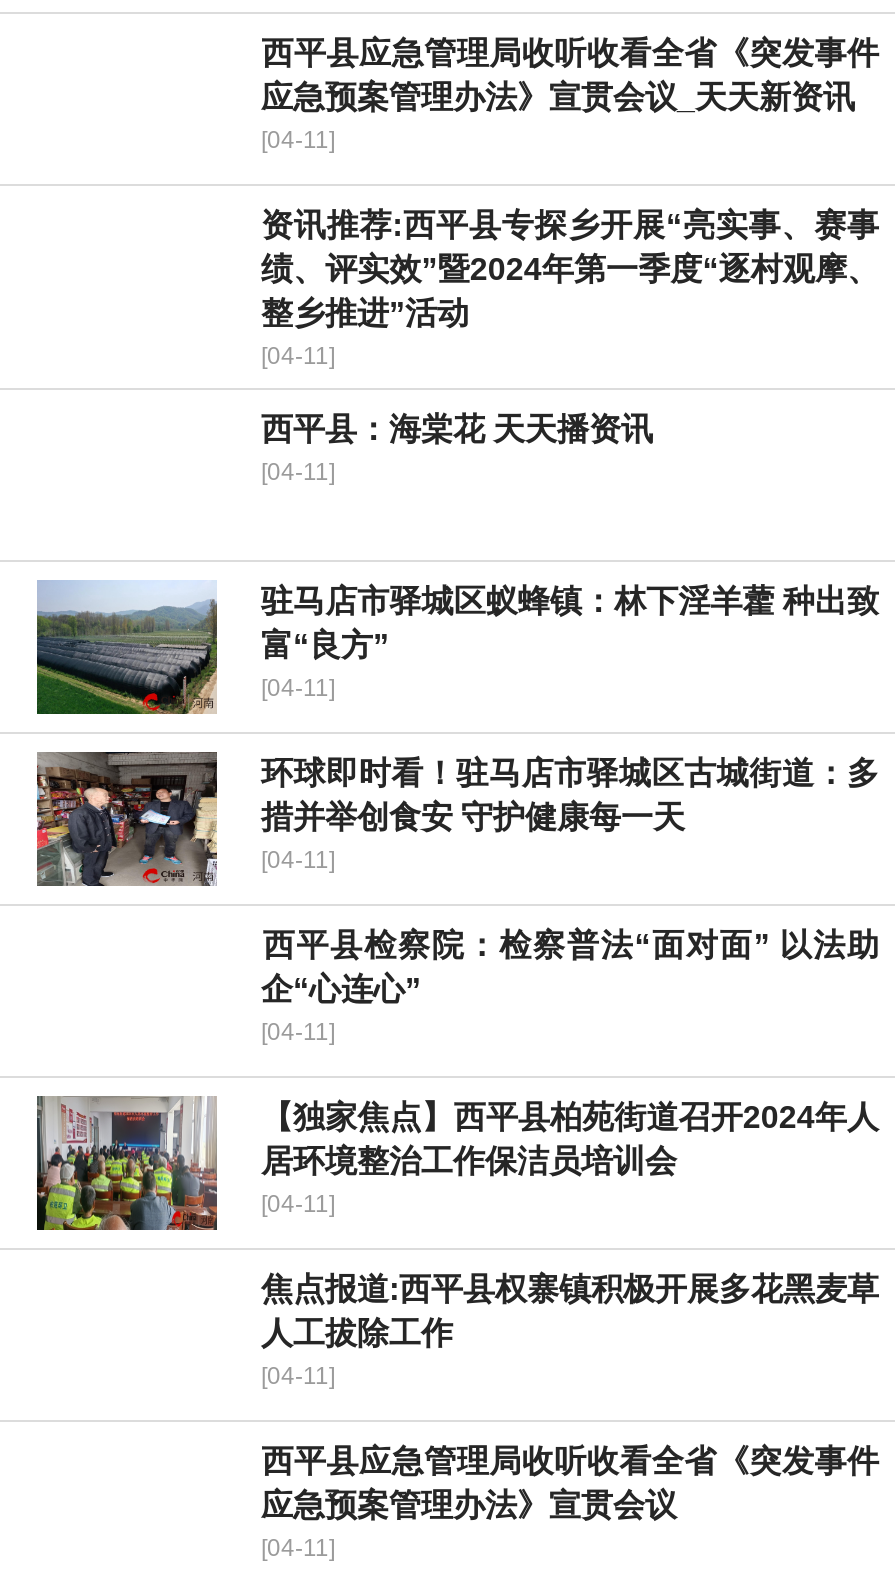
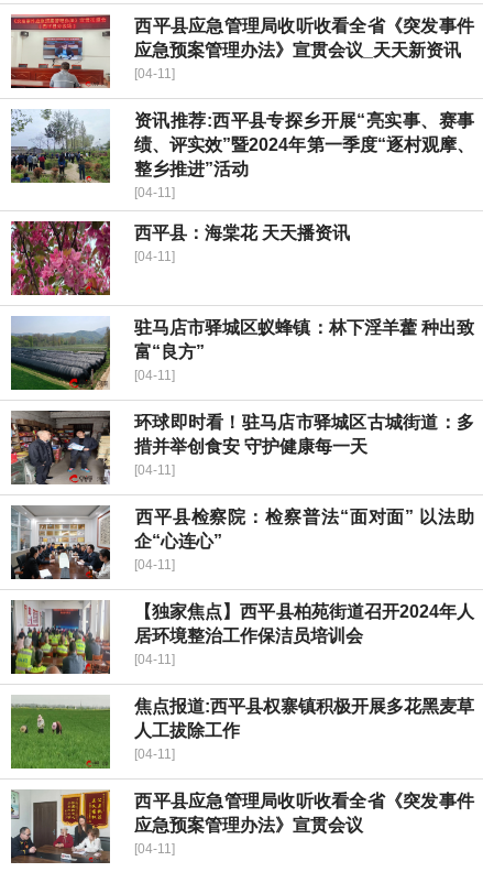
none -> [10,13,111,89] [image]
none -> [10,108,111,184] [image]
none -> [10,220,111,296] [image]
none -> [10,504,111,580] [image]
none -> [10,695,111,770] [image]
none -> [10,789,111,864] [image]

